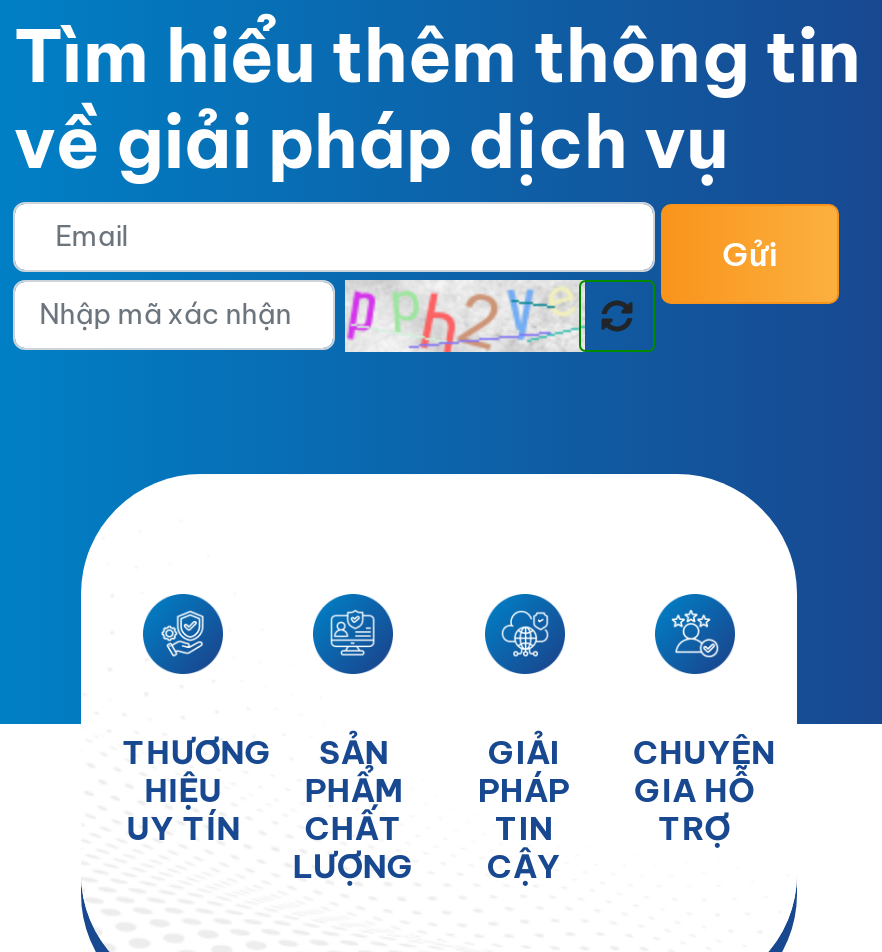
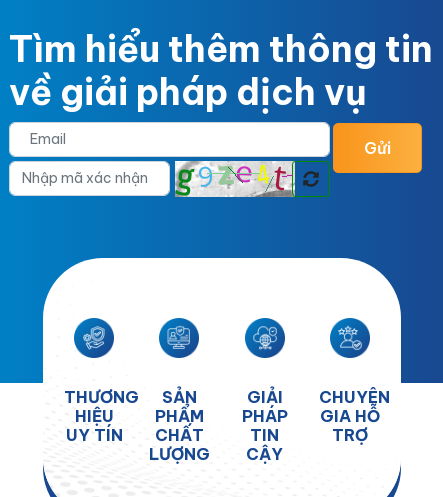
[343,282,585,354] [image] -> [175,163,295,197] [image]

